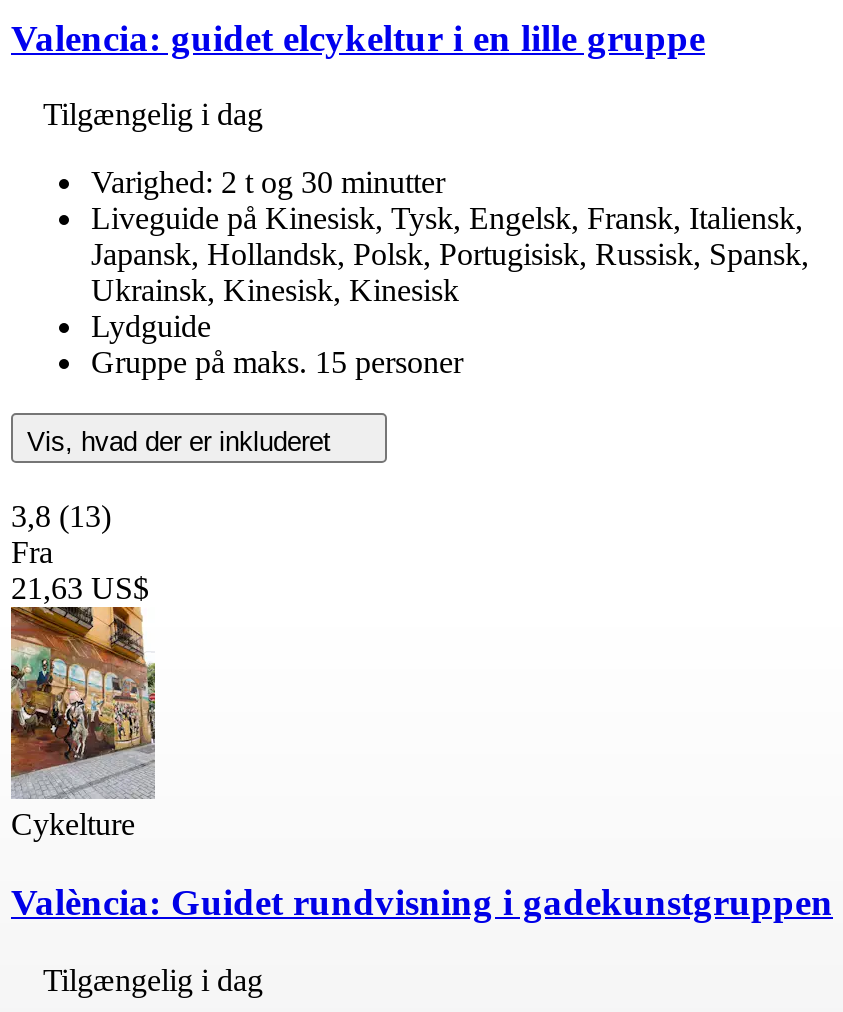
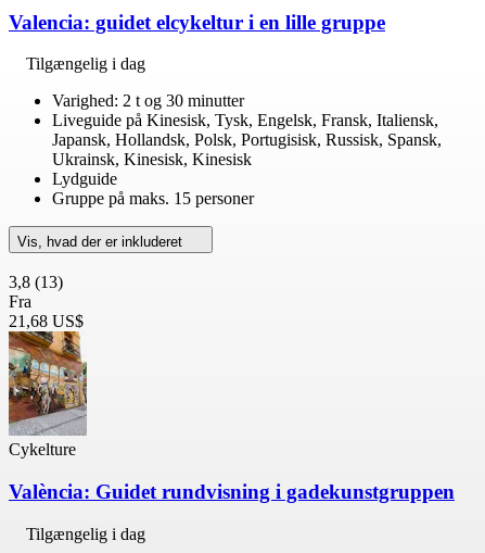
[11,571,149,605] 21,63 US$ -> [9,312,84,330] 21,68 US$

